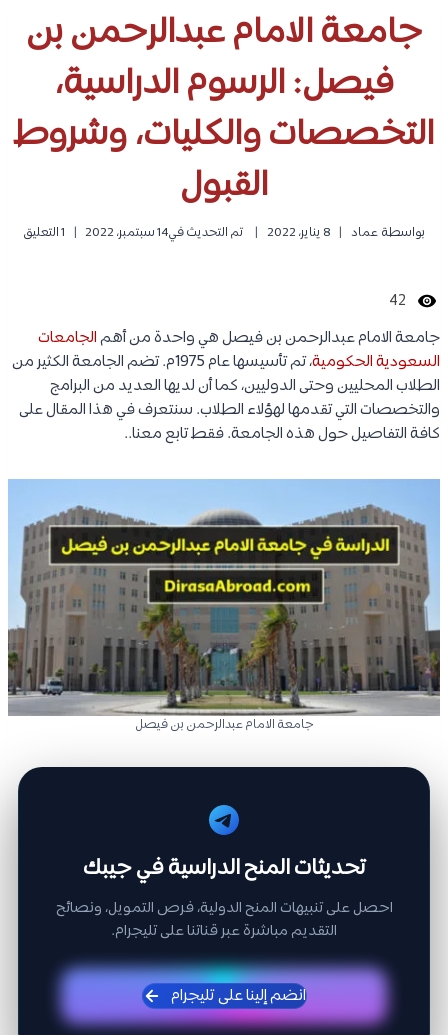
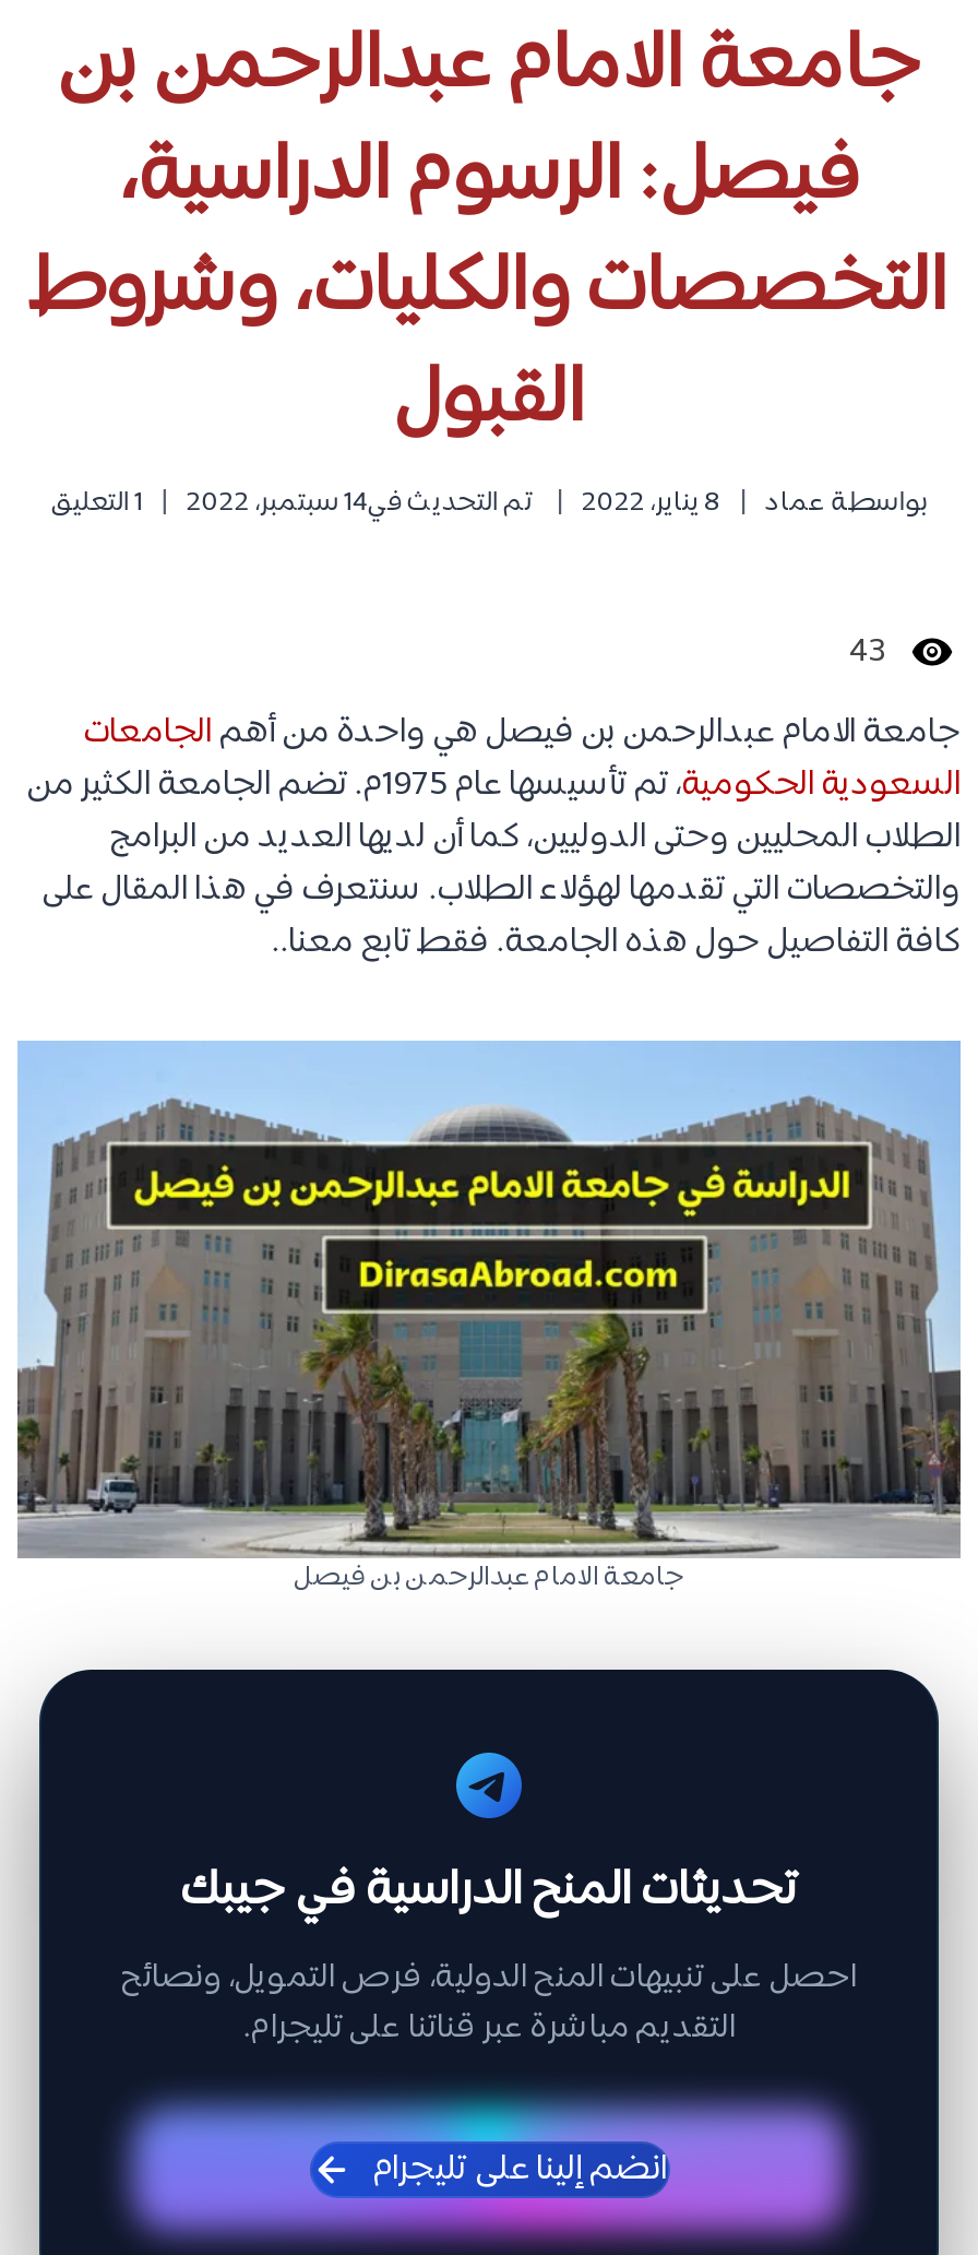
[389,290,406,312] 42 -> [849,627,886,676] 43

